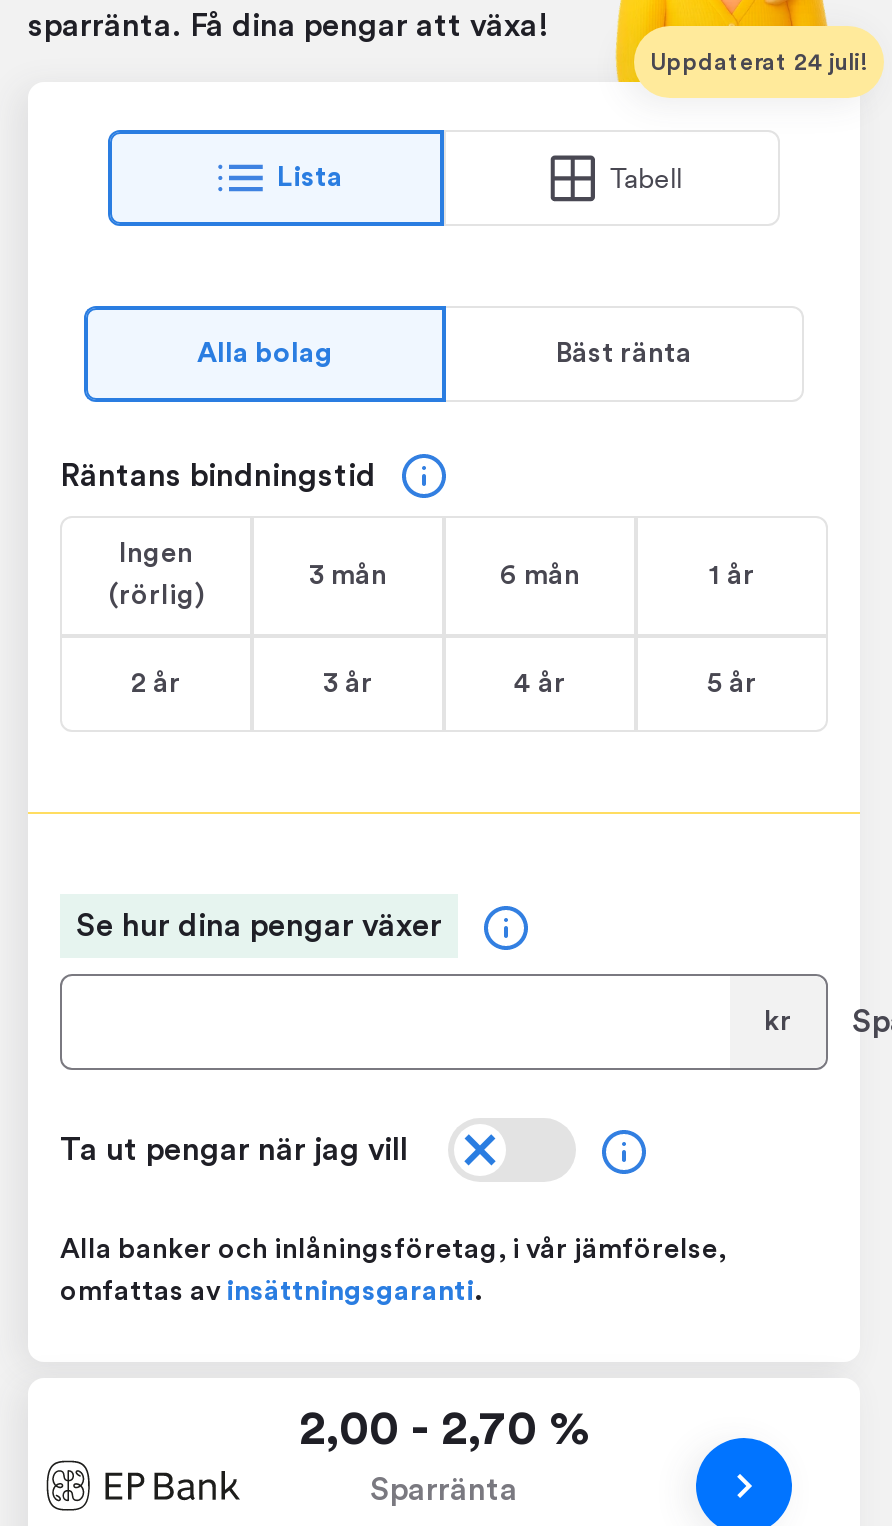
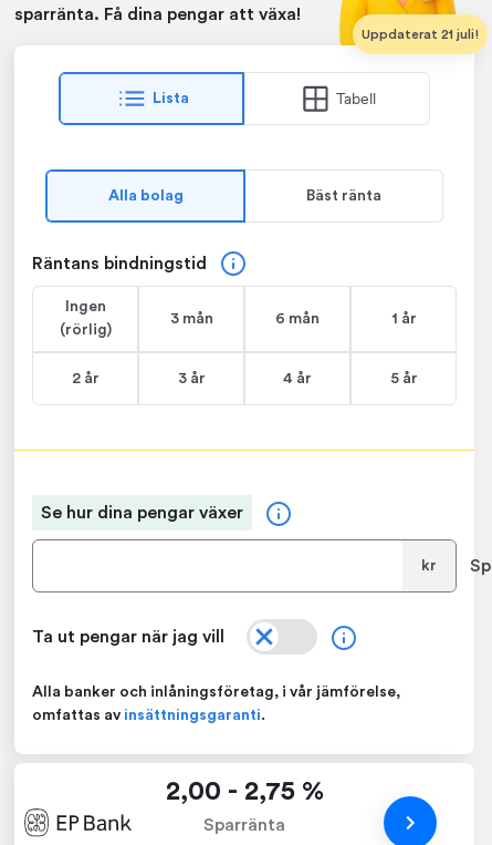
[650,50,868,74] Uppdaterat 24 juli! -> [362,28,479,41] Uppdaterat 21 juli!
[299,1406,589,1454] 2,00 - 2,70 % -> [165,779,323,805] 2,00 - 2,75 %

